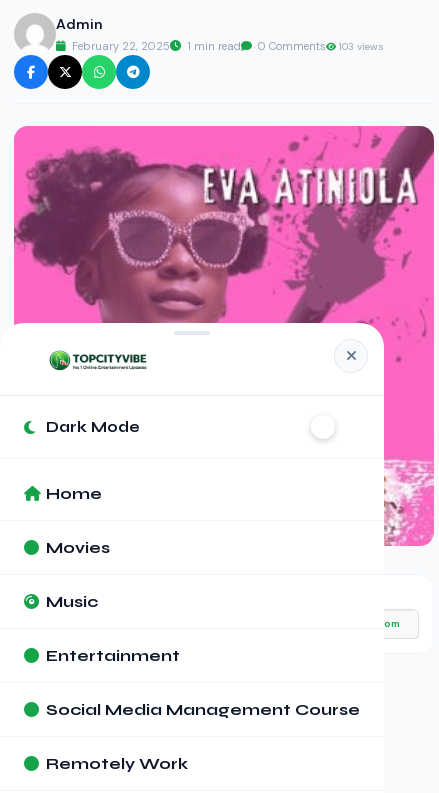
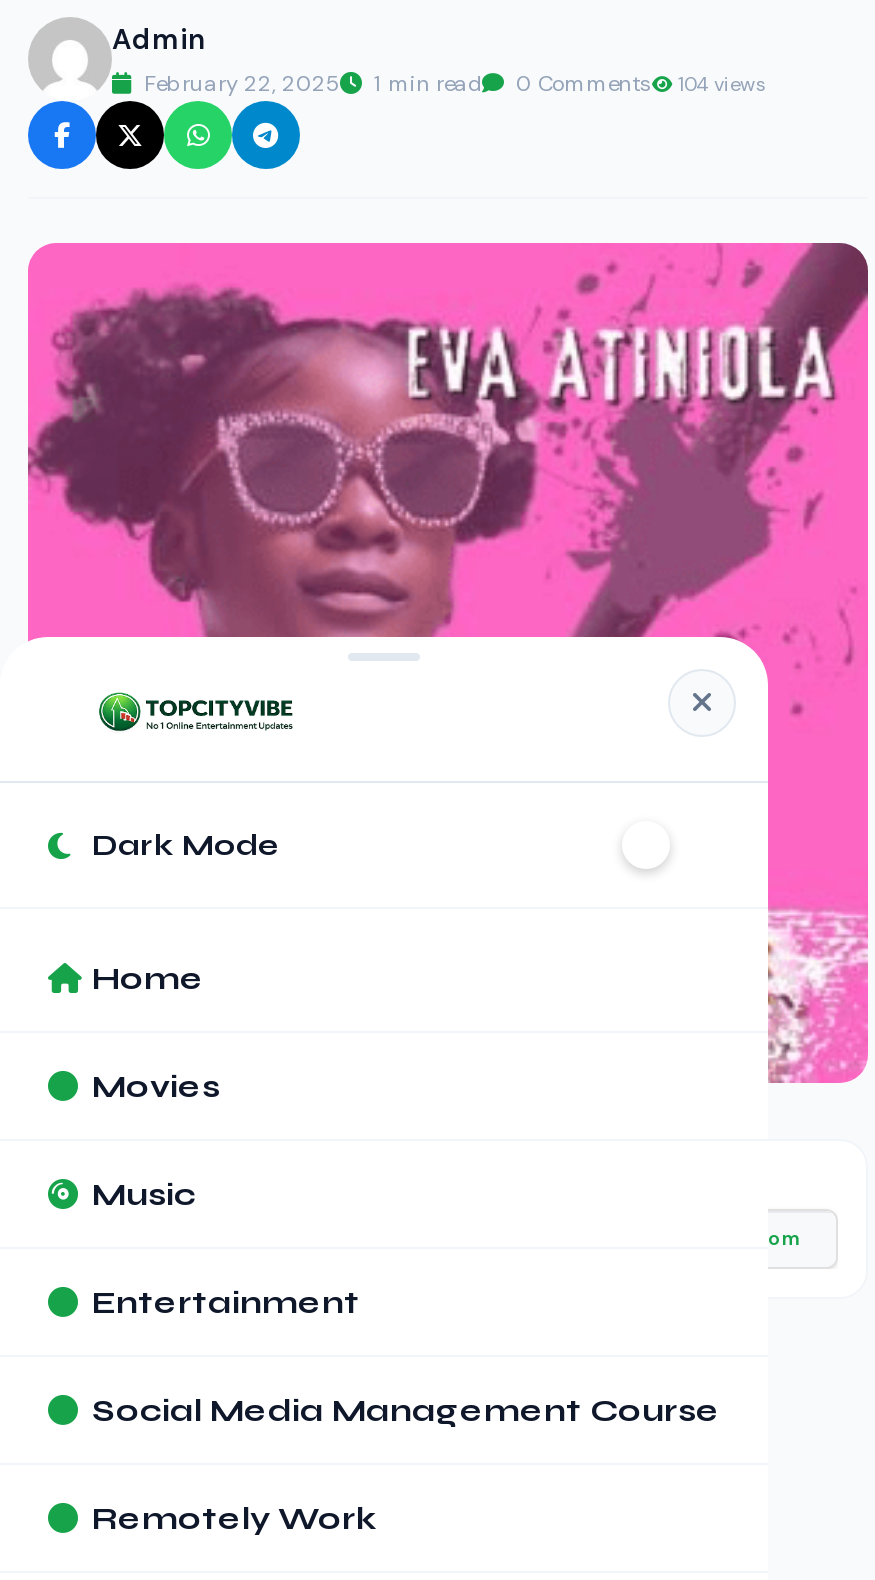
[339,39,384,52] 103 views -> [678,70,768,96] 104 views

